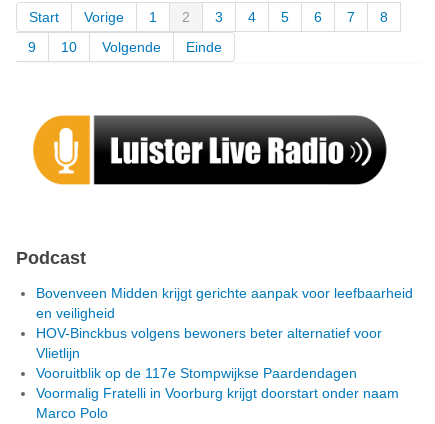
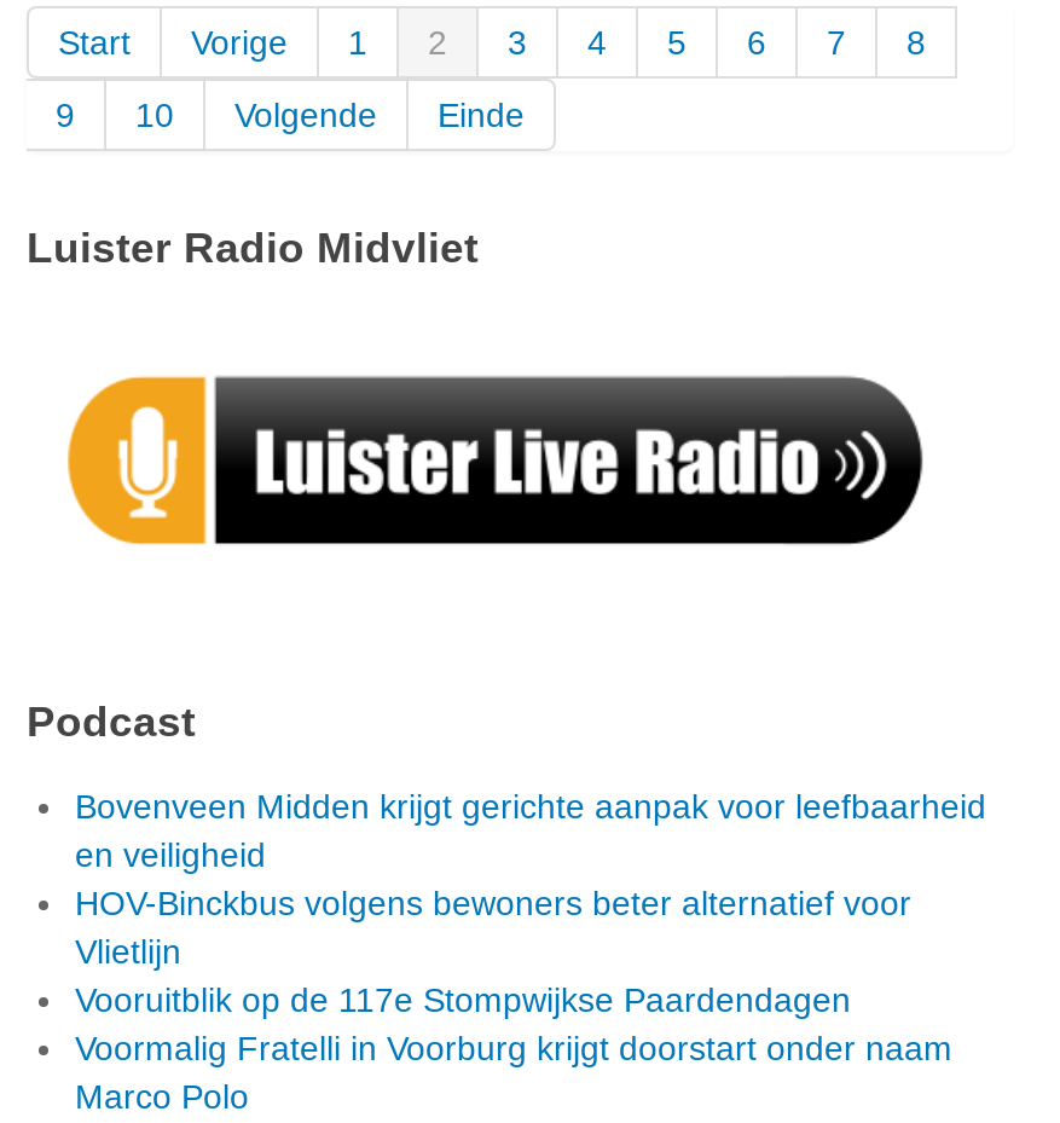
none -> [27,224,479,272] Luister Radio Midvliet

